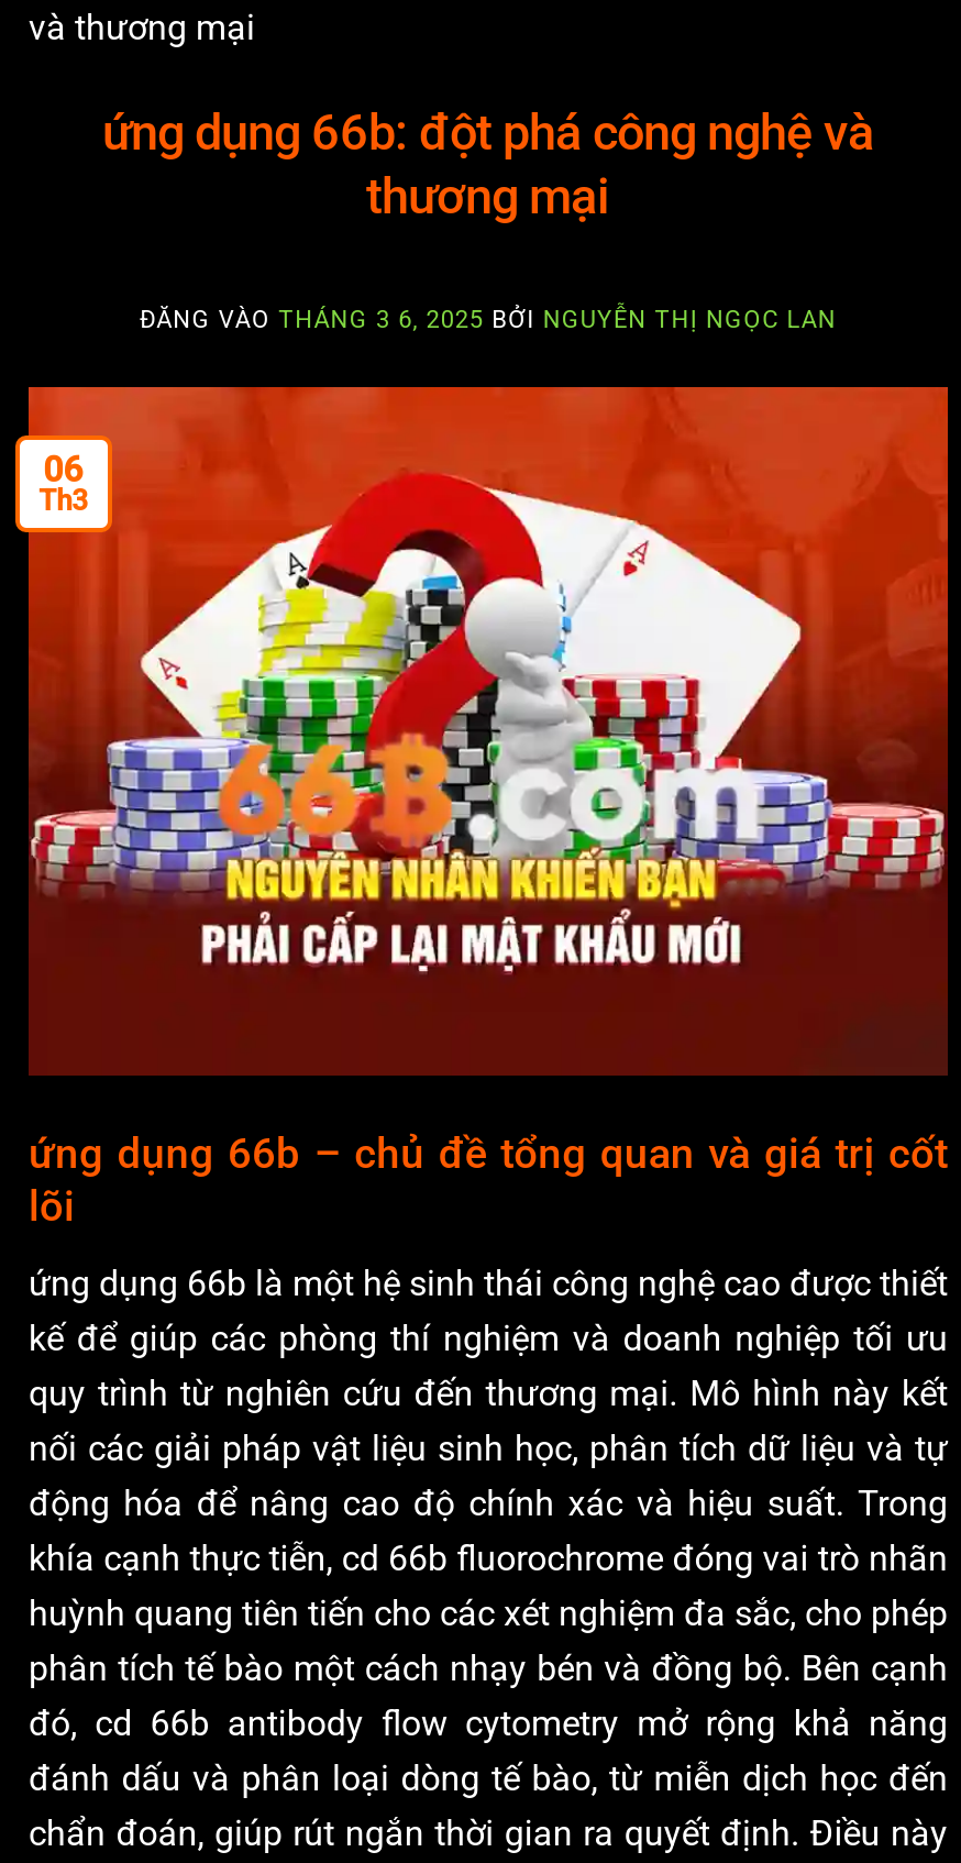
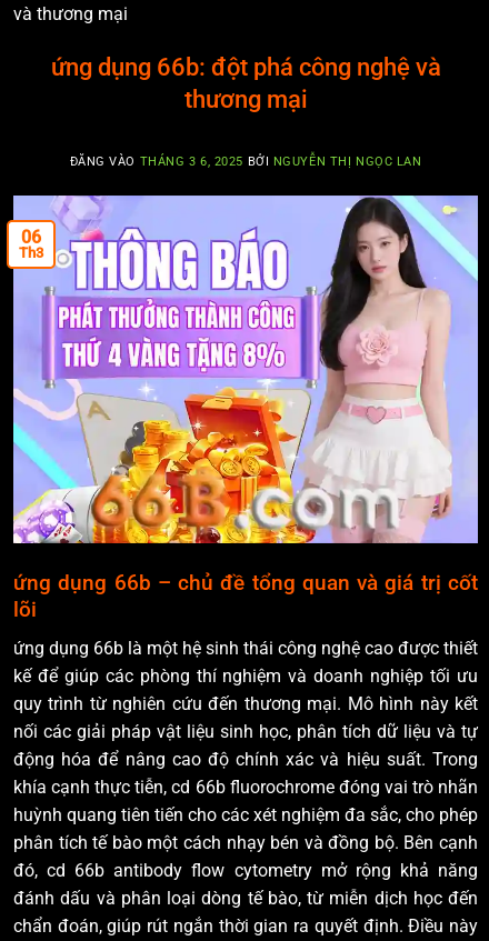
[26,385,950,1076] [image] -> [12,194,479,544] [image]

